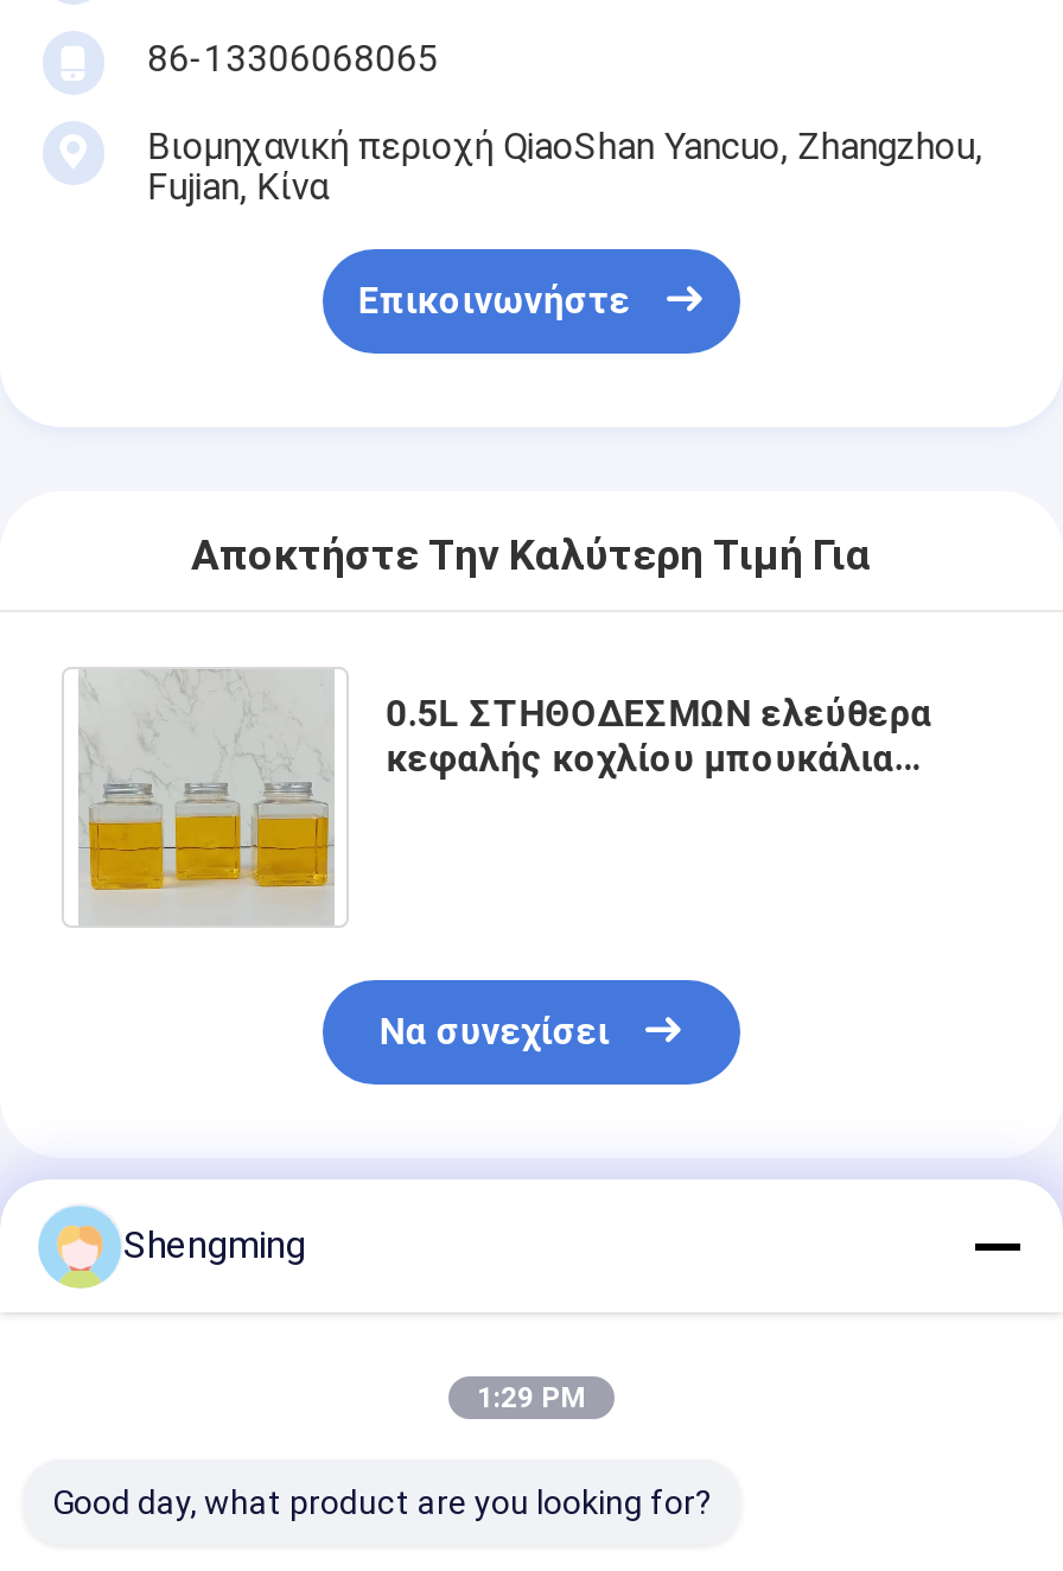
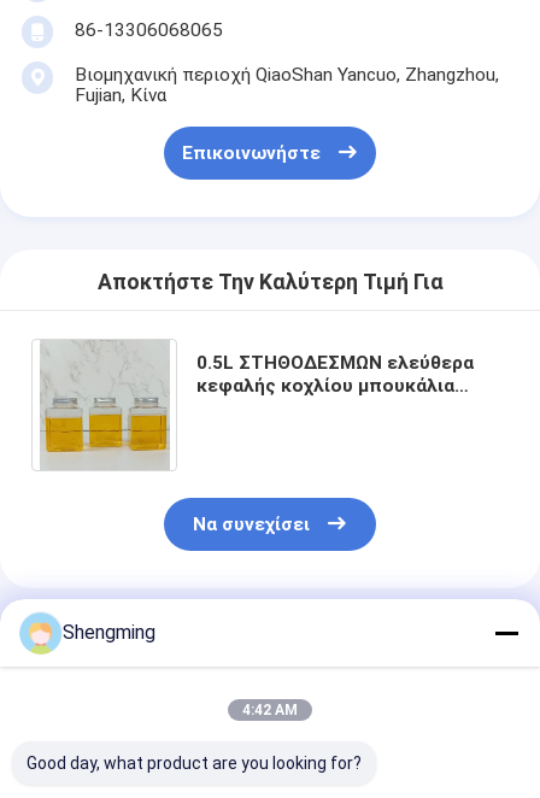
[477,1381,586,1414] 1:29 PM -> [242,702,298,718] 4:42 AM

